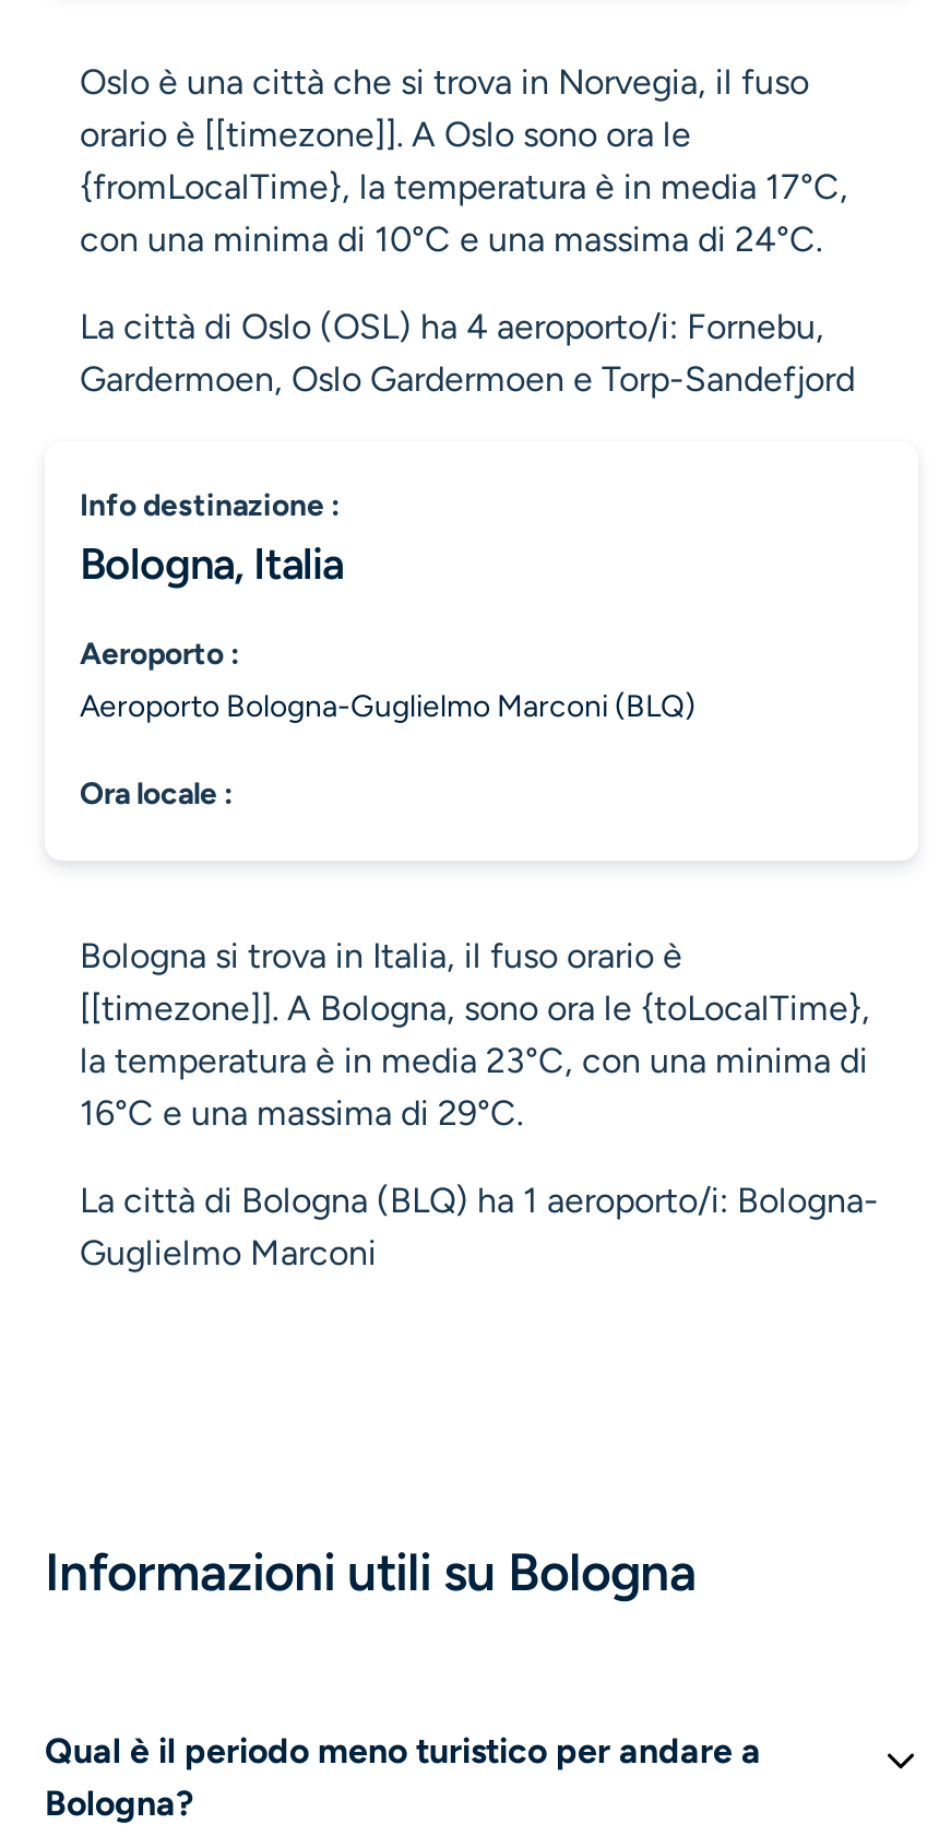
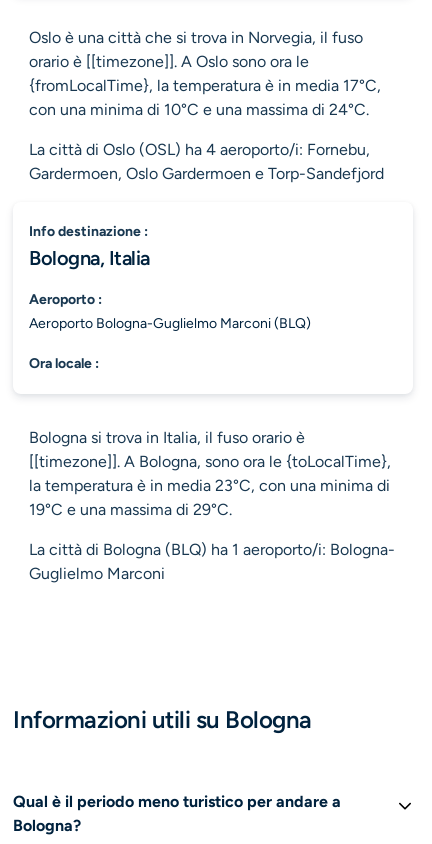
[80,1092,523,1134] 16°C e una massima di 29°C. -> [29,500,232,519] 19°C e una massima di 29°C.

